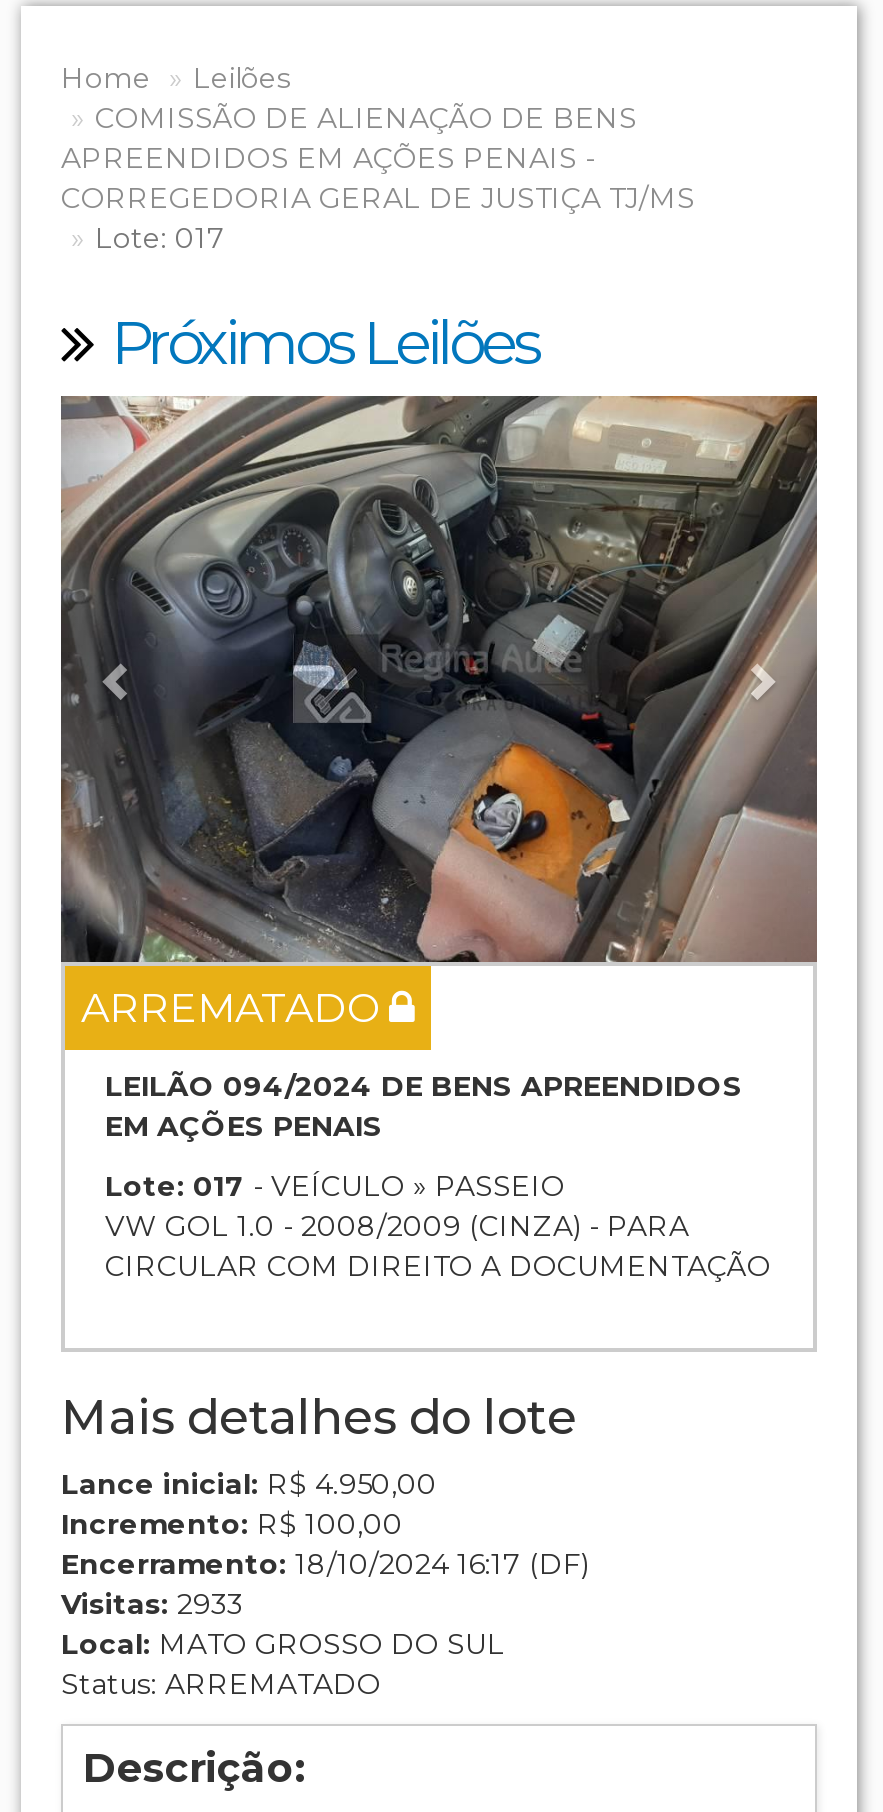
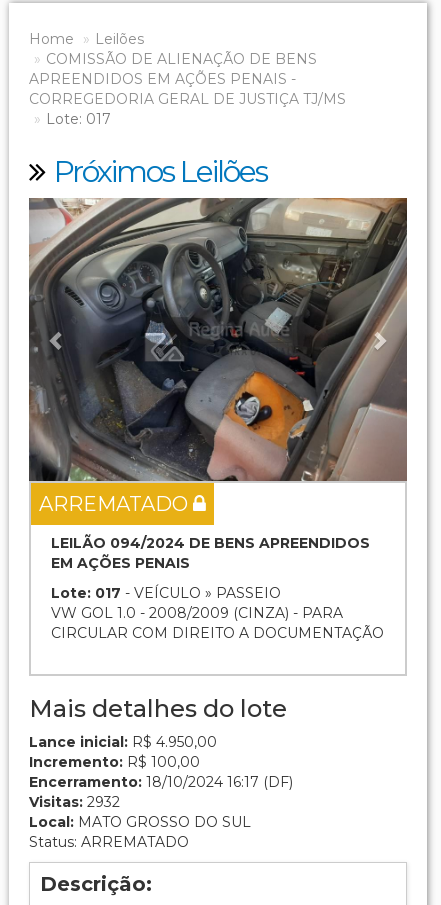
[61,1587,243,1623] Visitas: 2933 -> [29,793,120,811] Visitas: 2932

